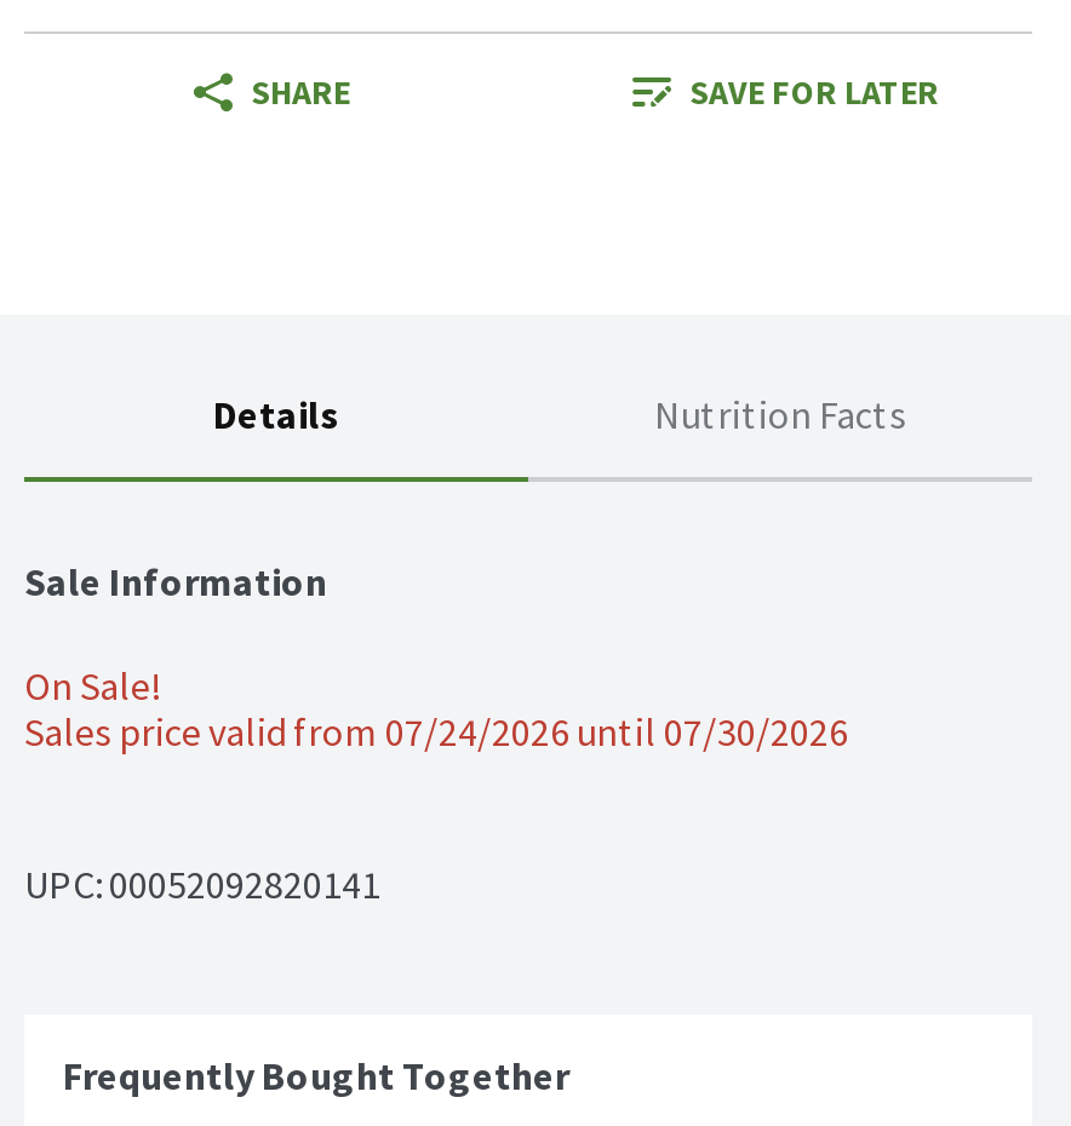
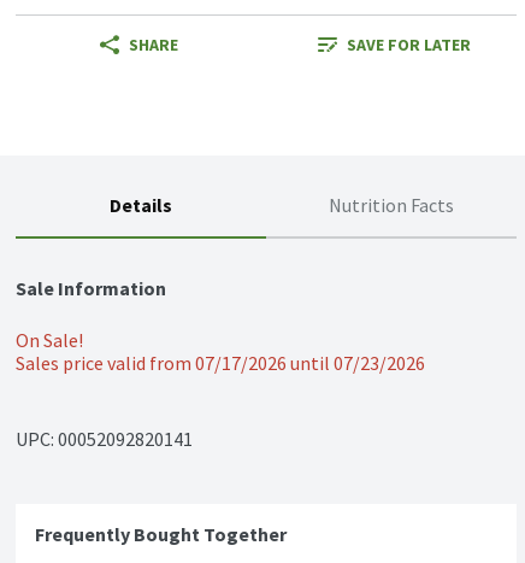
[24,708,848,756] Sales price valid from 07/24/2026 until 07/30/2026 -> [16,351,425,375] Sales price valid from 07/17/2026 until 07/23/2026

